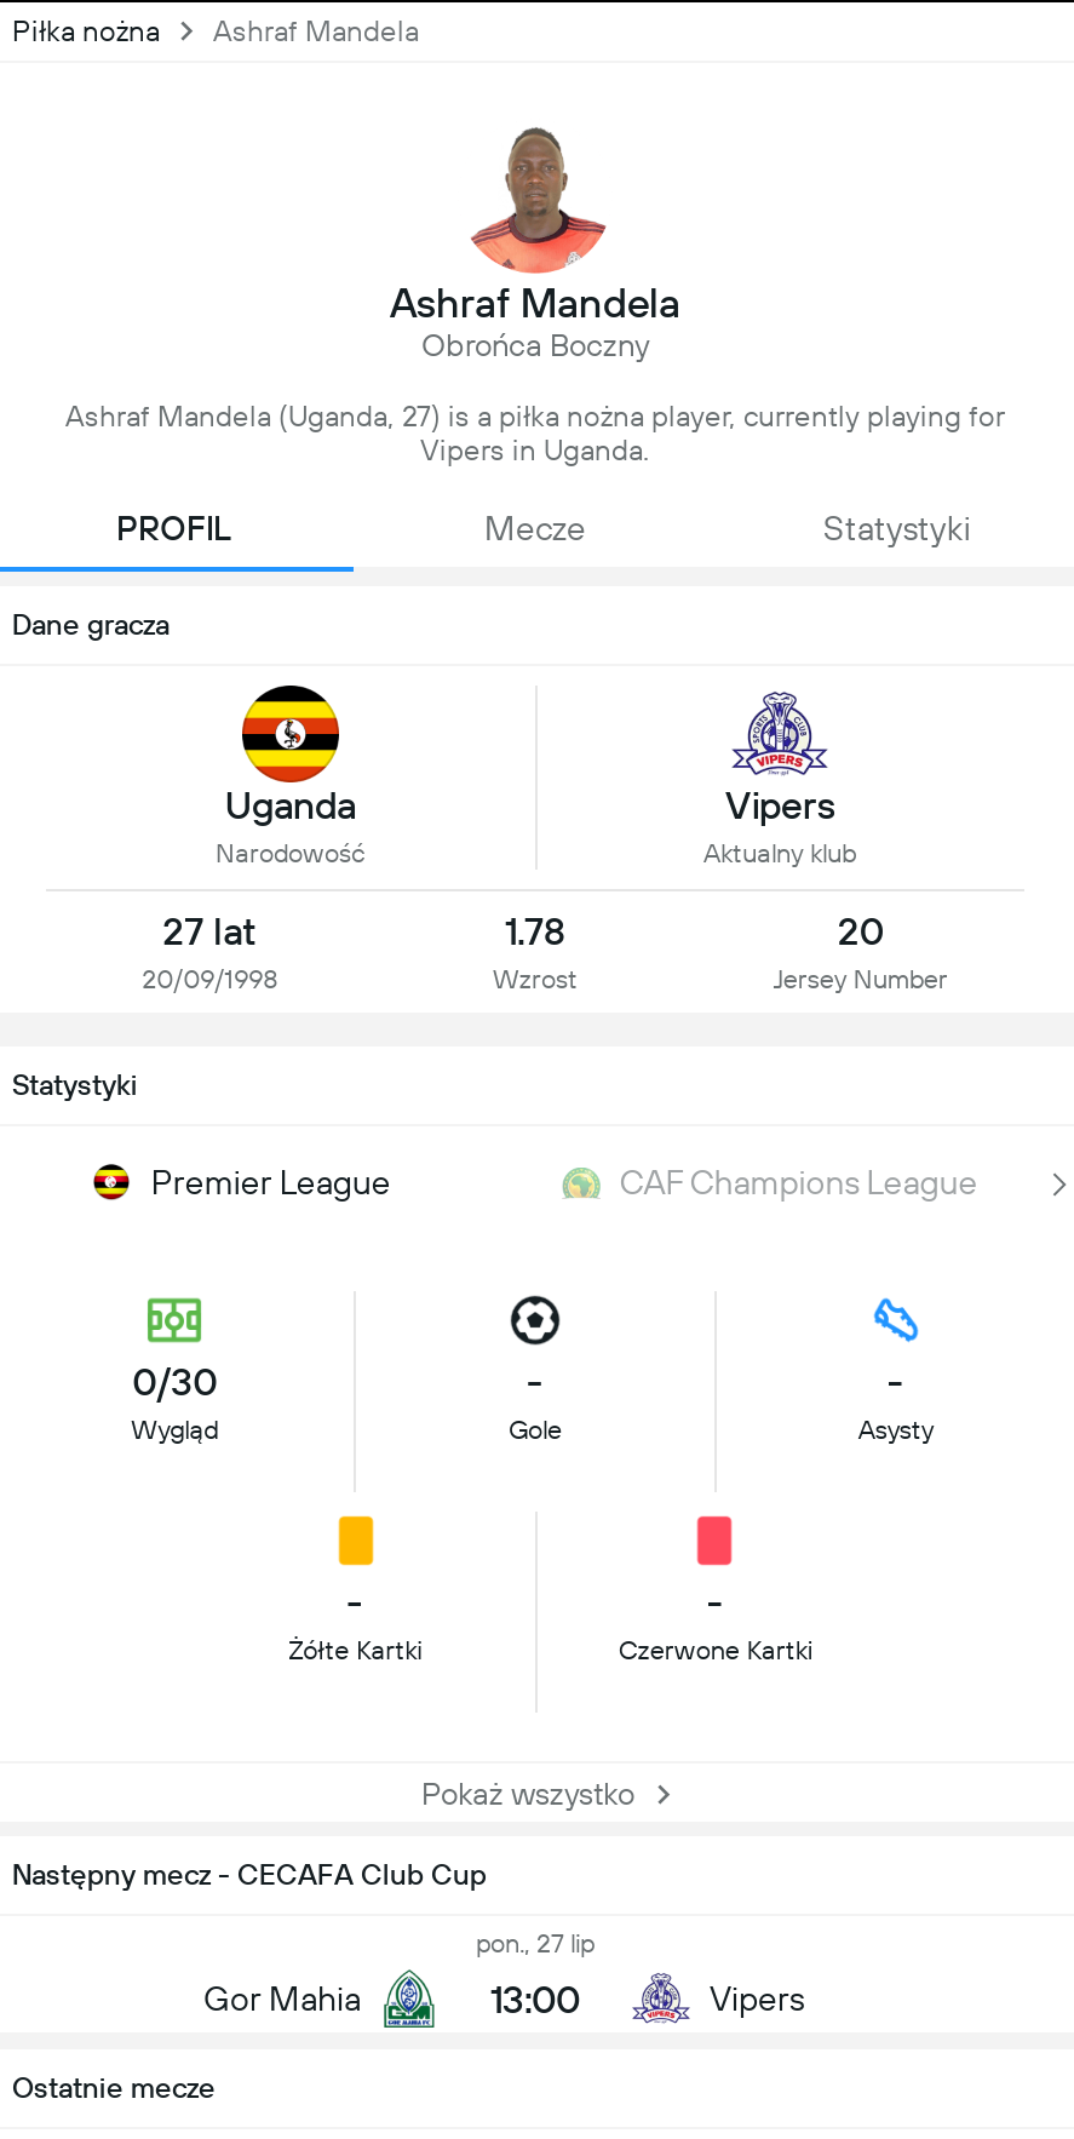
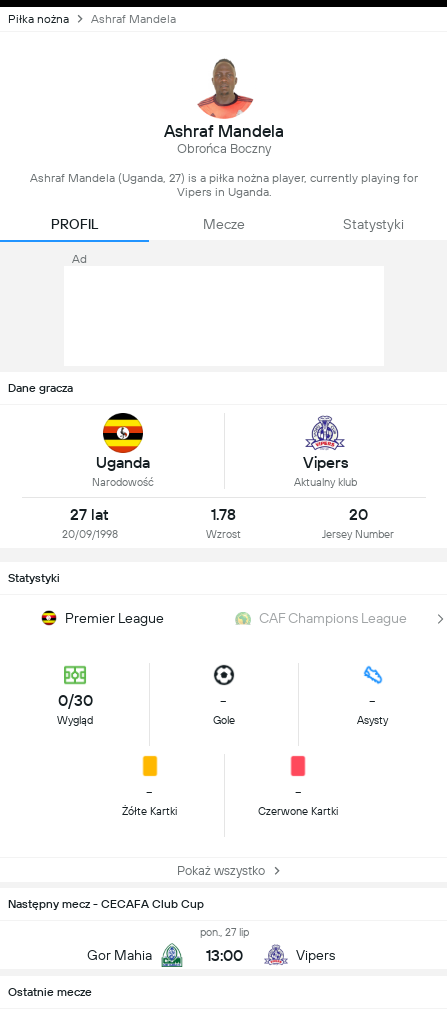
none -> [72,252,87,266] Ad

